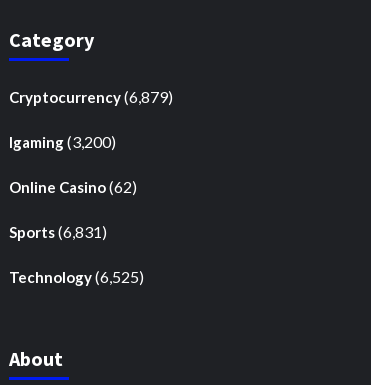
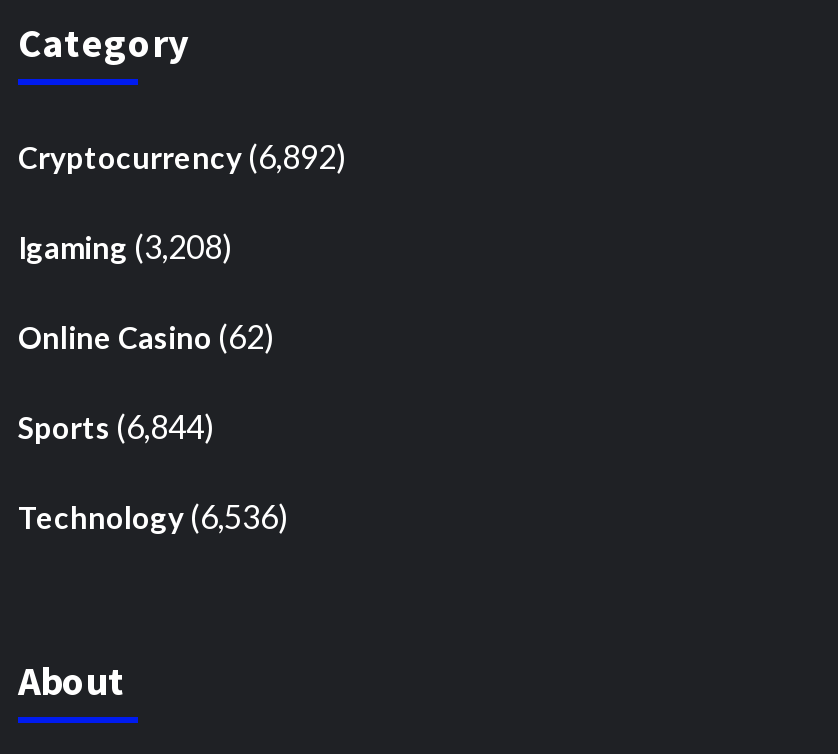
[9,87,173,106] Cryptocurrency (6,879) -> [18,137,346,175] Cryptocurrency (6,892)
[9,132,116,151] Igaming (3,200) -> [18,227,232,265] Igaming (3,208)
[9,222,107,241] Sports (6,831) -> [18,407,214,445] Sports (6,844)
[9,267,144,286] Technology (6,525) -> [18,497,288,535] Technology (6,536)

